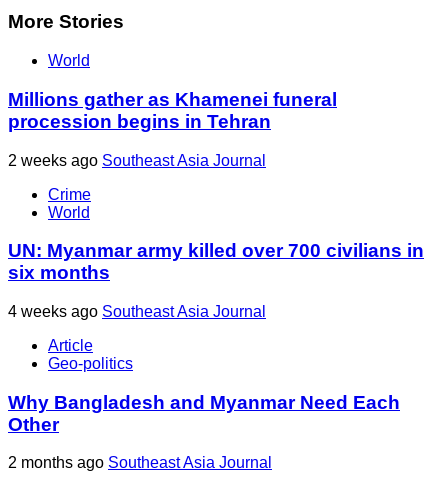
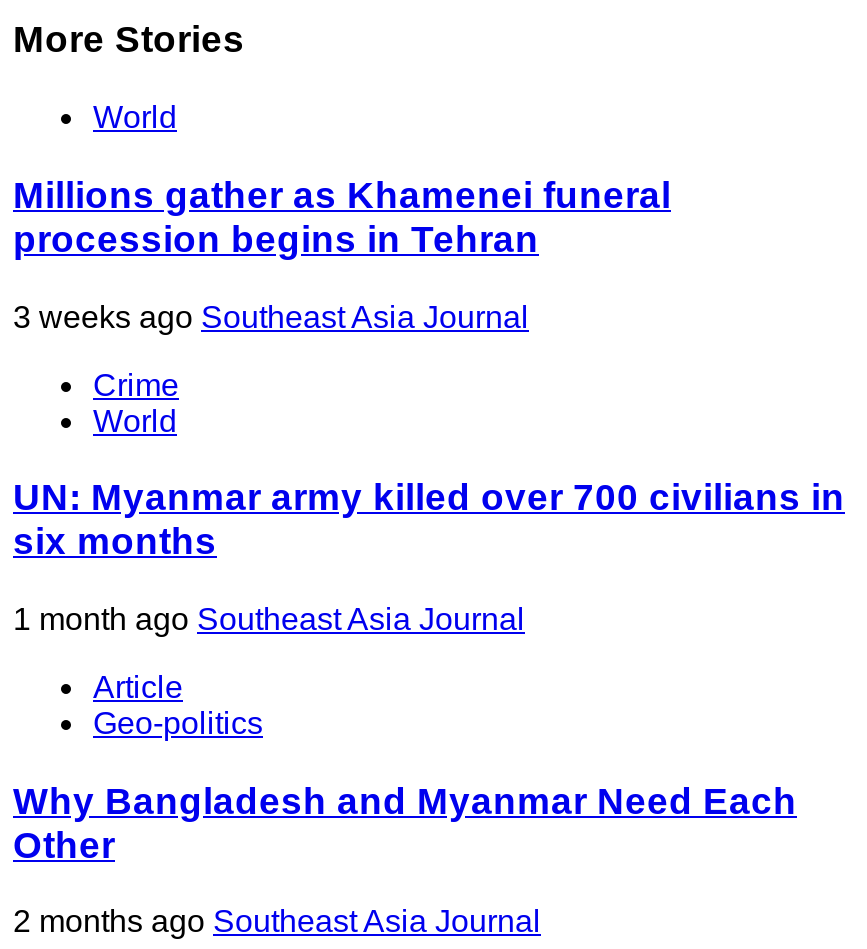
[8,152,266,169] 2 weeks ago Southeast Asia Journal -> [13,299,529,333] 3 weeks ago Southeast Asia Journal
[8,303,266,320] 4 weeks ago Southeast Asia Journal -> [13,602,525,636] 1 month ago Southeast Asia Journal

